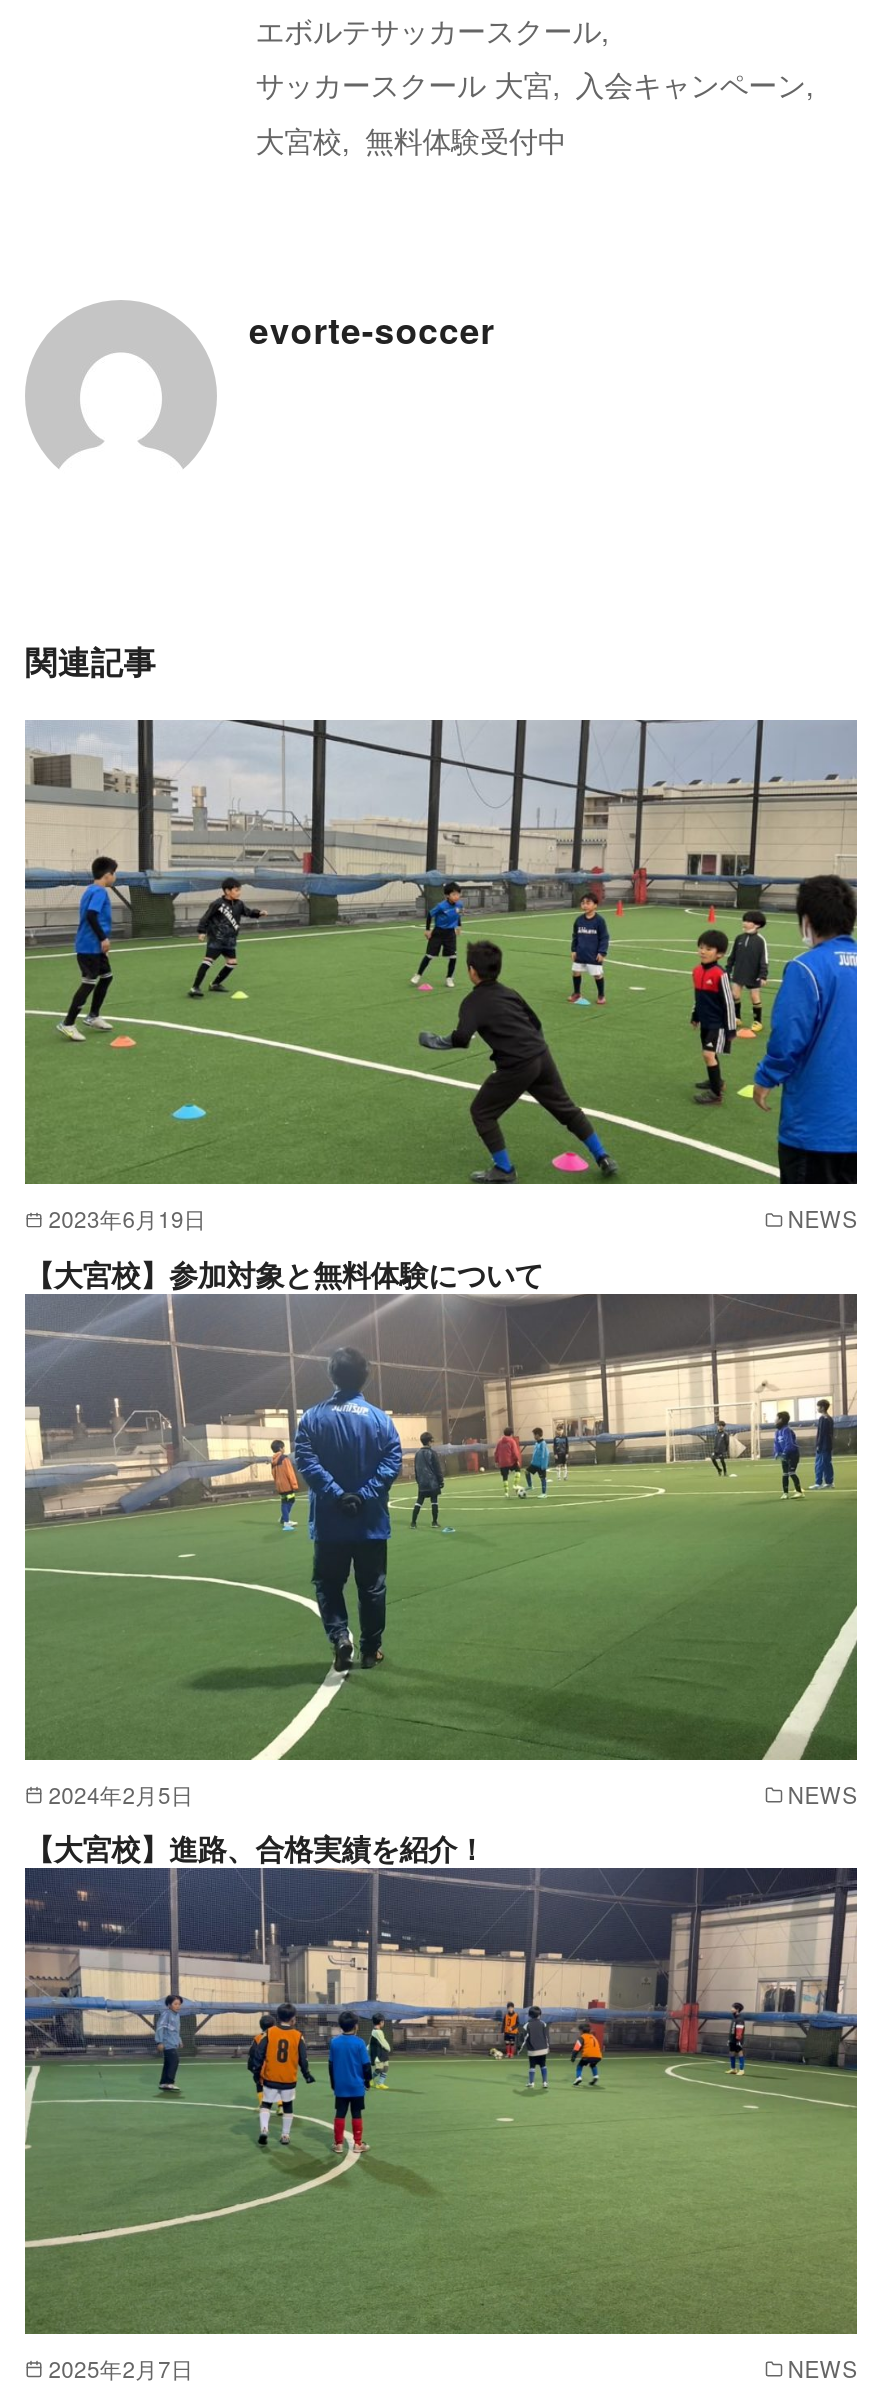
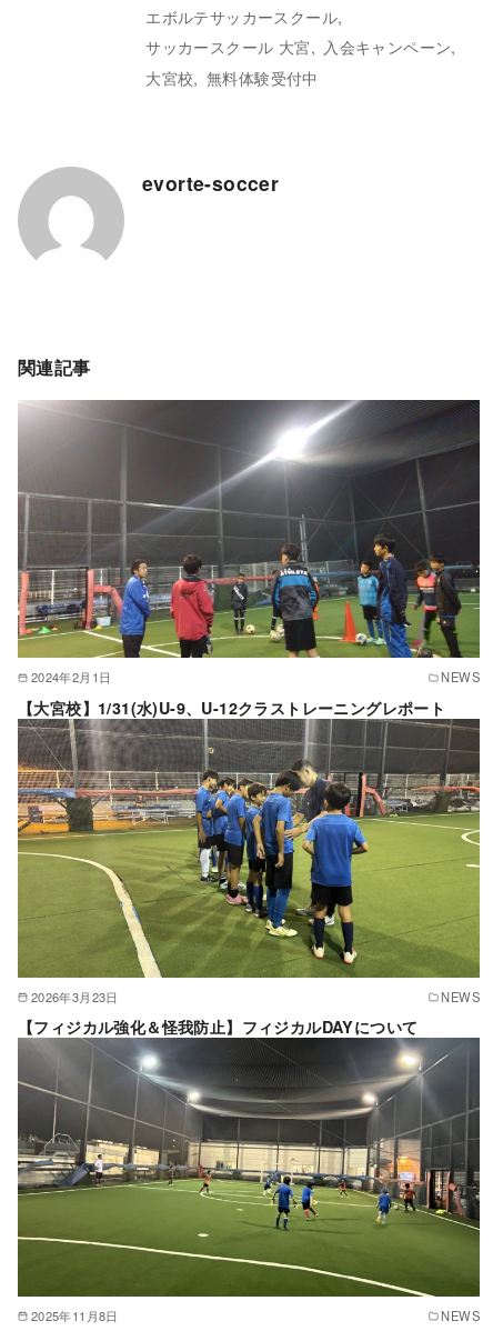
[25,720,859,1235] [image] | 2023年6月19日 -> [18,400,481,686] [image] | 2024年2月1日
[25,1253,543,1293] 【大宮校】参加対象と無料体験について -> [18,696,445,718] 【大宮校】1/31(水)U-9、U-12クラストレーニングレポート
[23,1294,857,1809] [image] | 2024年2月5日 -> [17,721,481,1005] [image] | 2026年3月23日
[25,1828,486,1868] 【大宮校】進路、合格実績を紹介！ -> [18,1015,418,1037] 【フィジカル強化＆怪我防止】フィジカルDAYについて
[25,1870,859,2384] [image] | 2025年2月7日 -> [17,1038,481,1324] [image] | 2025年11月8日

